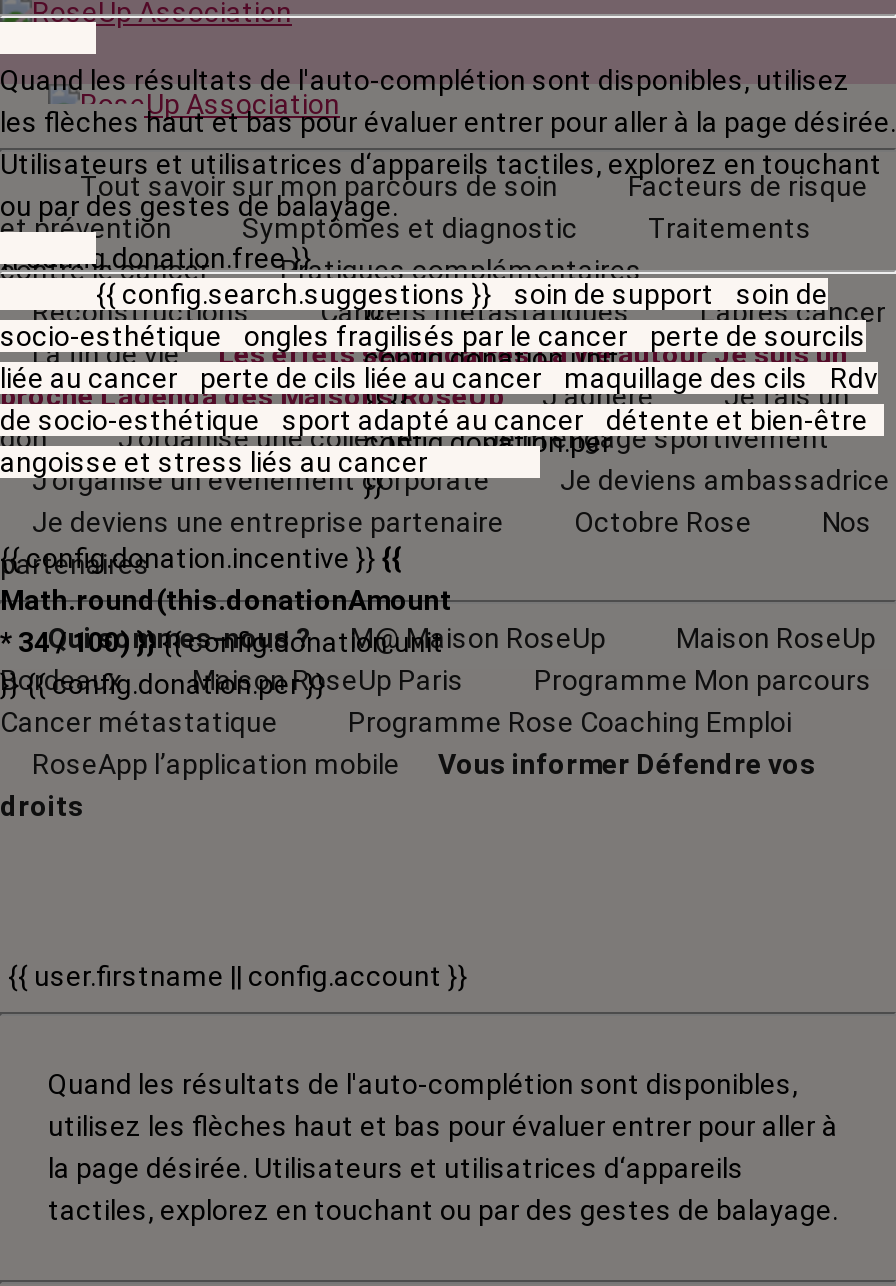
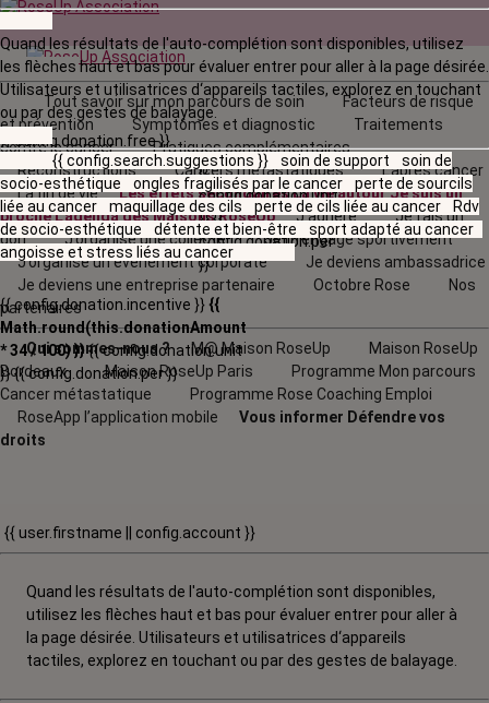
[0,362,878,394] liée au cancer perte de cils liée au cancer maquillage des cils Rdv -> [0,198,479,215] liée au cancer maquillage des cils perte de cils liée au cancer Rdv
[0,404,868,436] de socio-esthétique sport adapté au cancer détente et bien-être -> [0,221,474,238] de socio-esthétique détente et bien-être sport adapté au cancer

